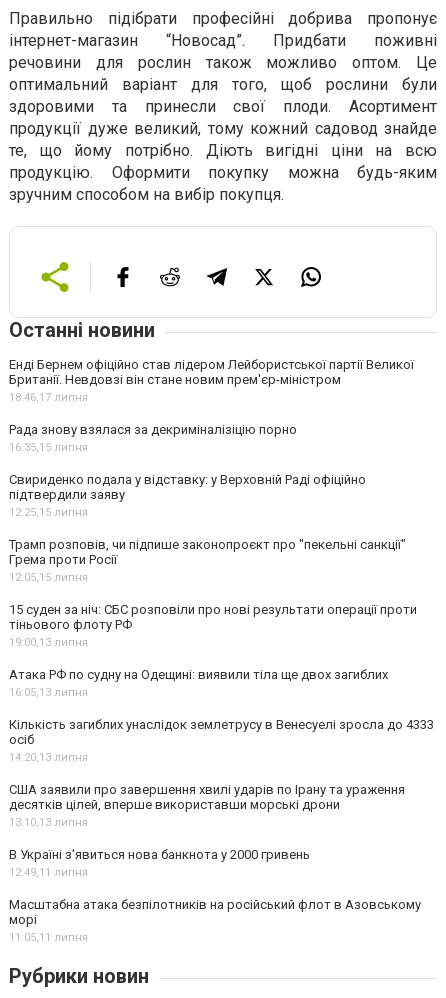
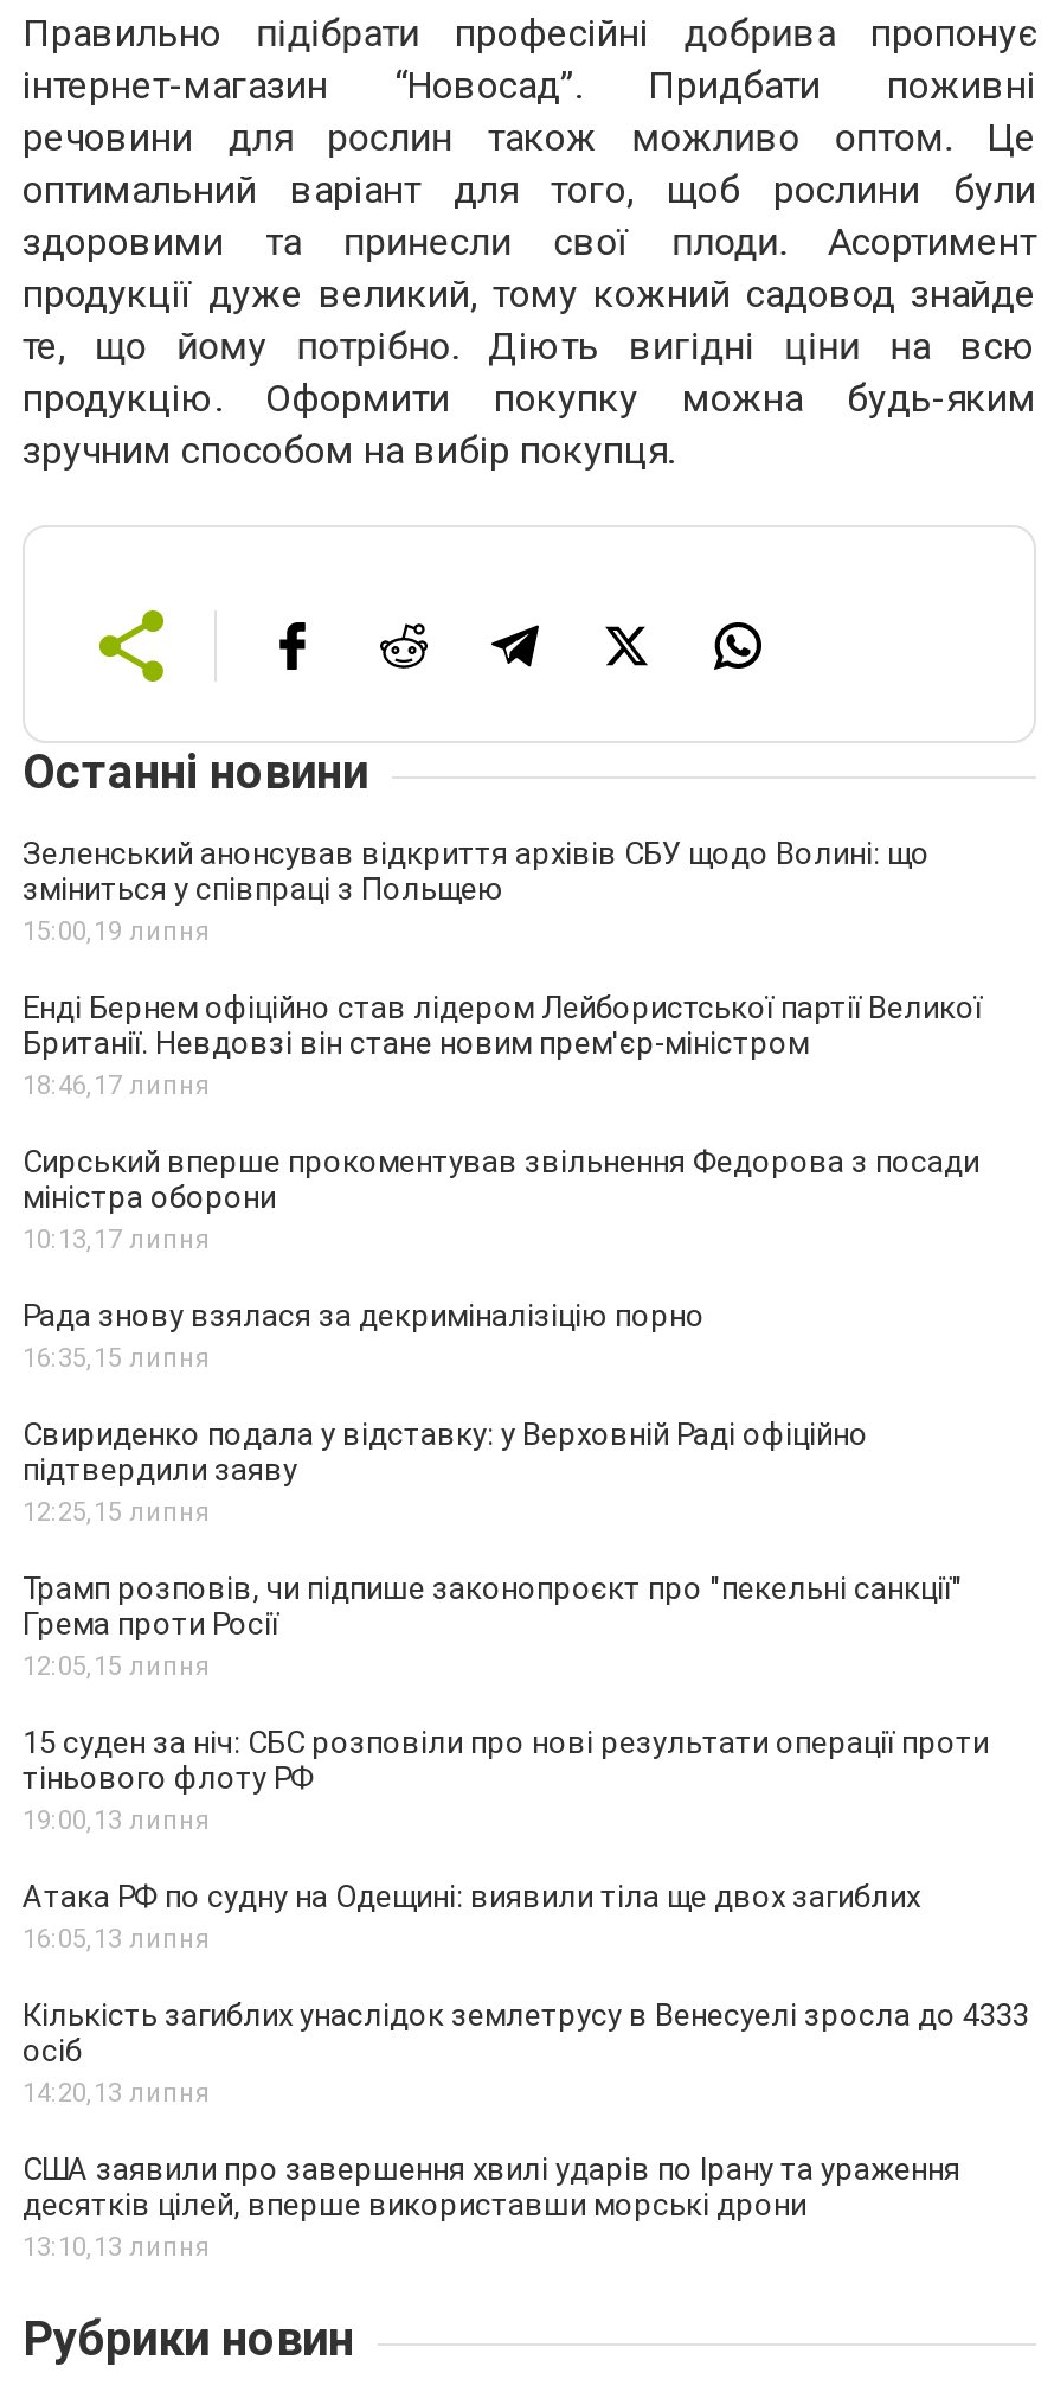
none -> [23,836,930,948] Зеленський анонсував відкриття архівів СБУ щодо Волині: що | зміниться у співпраці з Польщею | 15:00, 19 липня
moved [9,357,414,404] -> [23,990,982,1102]: Енді Бернем офіційно став лідером Лейбористської партії Великої | Британії. Невдовзі він стане новим прем'єр-міністром | 18:46, 17 липня
none -> [23,1145,979,1256] Сирський вперше прокоментував звільнення Федорова з посади | міністра оборони | 10:13, 17 липня
moved [9,422,434,829] -> [23,1299,1029,2264]: Рада знову взялася за декриміналізіцію порно | 16:35, 15 липня | Свириденко подала у відставку: у Верховній Раді офіційно | ... | десятків цілей, вперше використавши морські дрони | 13:10, 13 липня
[9,847,421,944] В Україні з'явиться нова банкнота у 2000 гривень | 12:49,11 липня | Масштабна атака безпілотників на російський флот в Азовському | морі | 11:05,11 липня -> none

